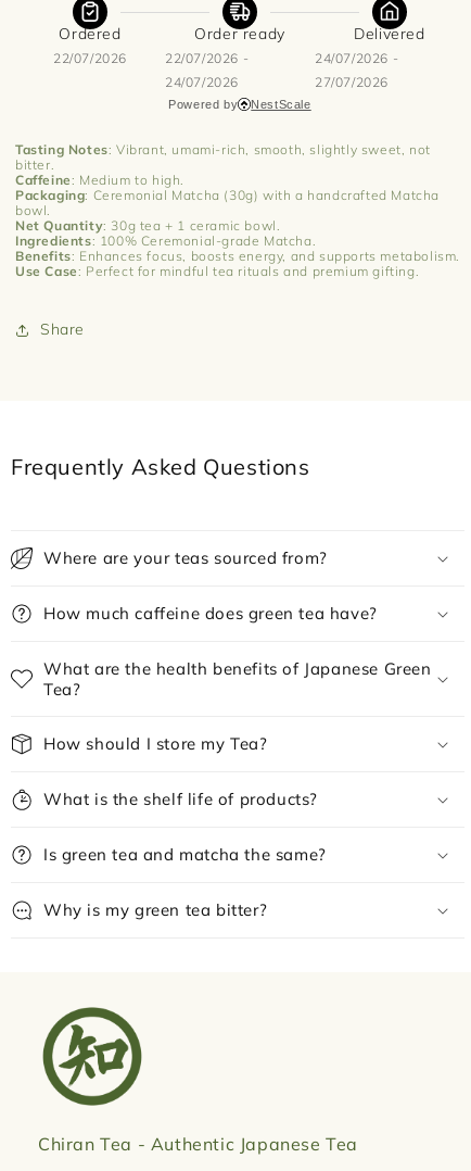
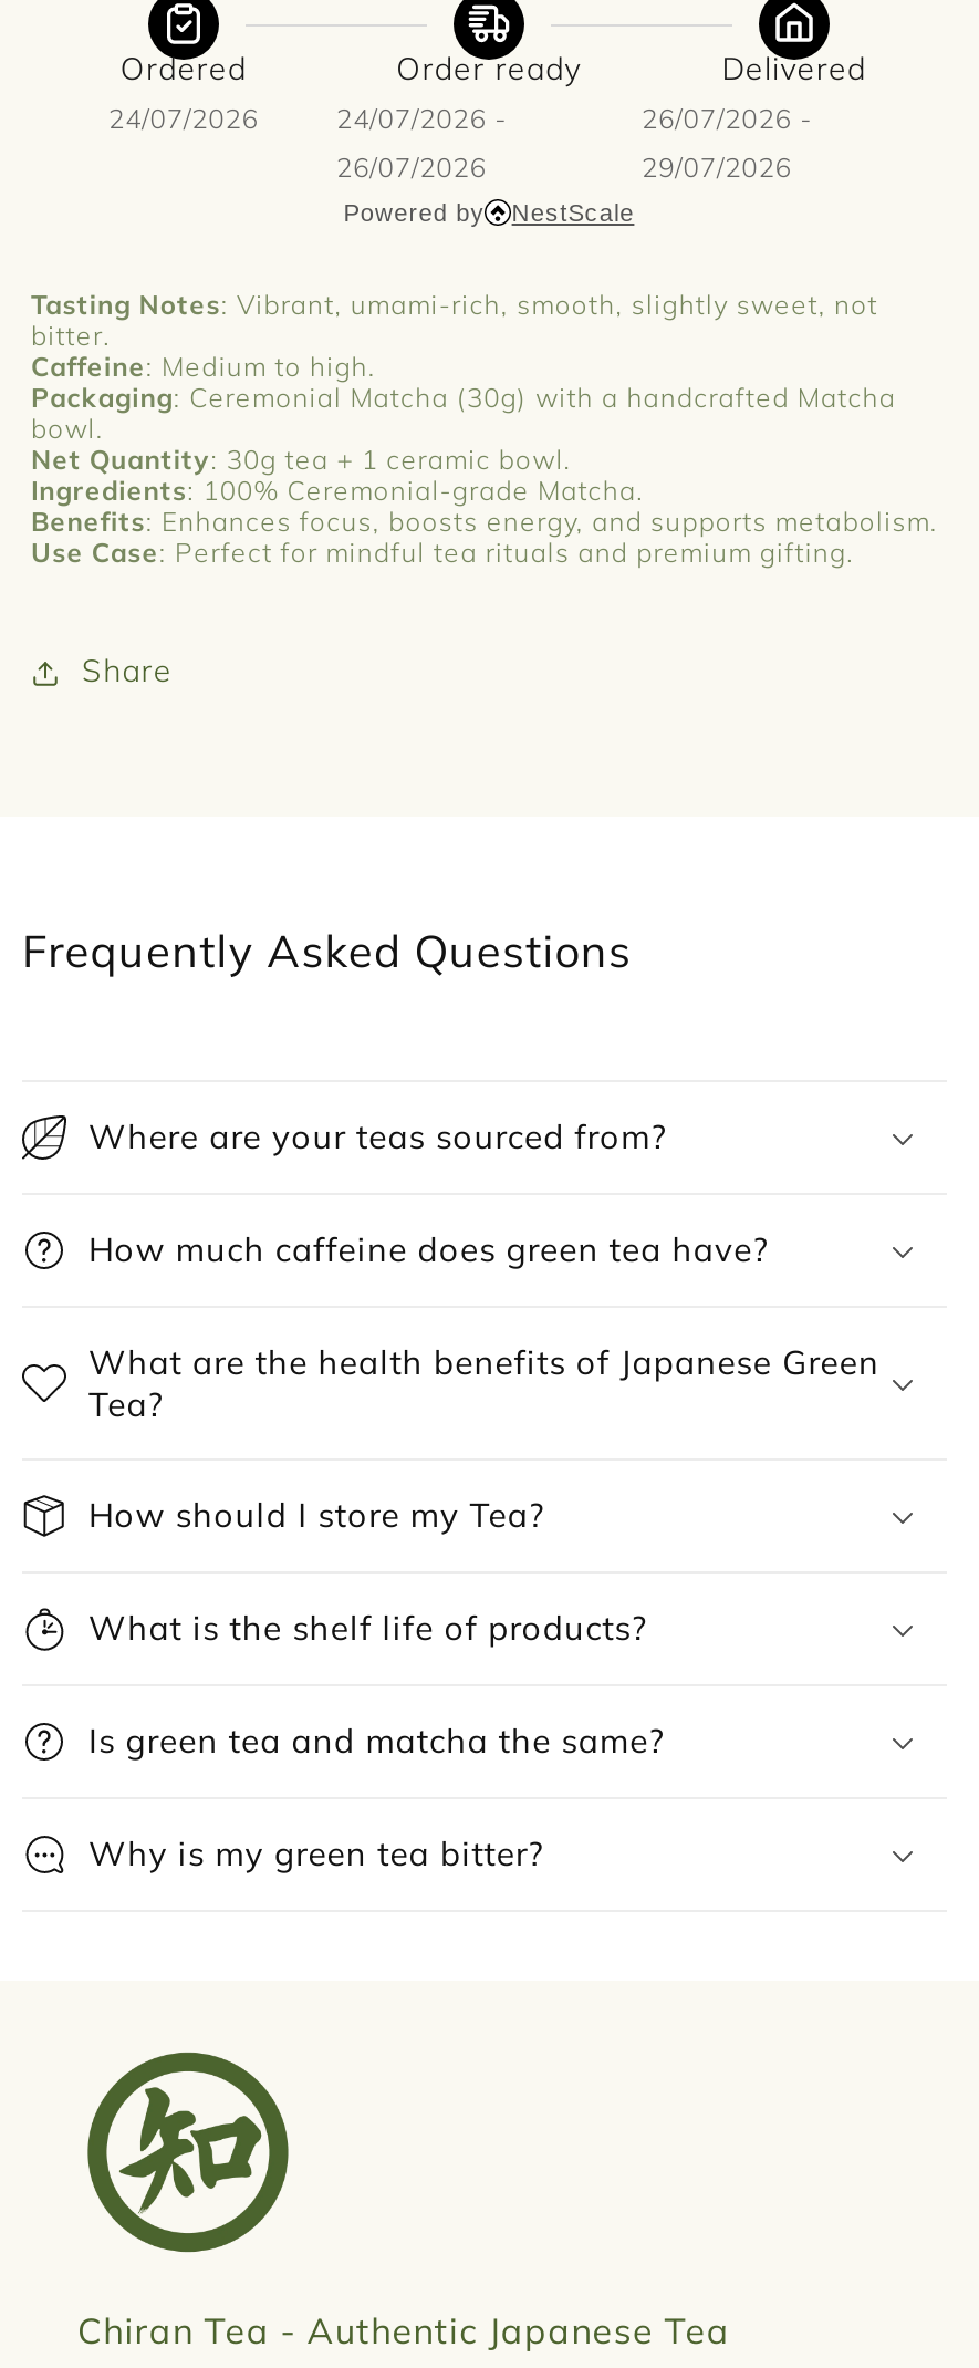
[53,49,127,66] 22/07/2026 -> [108,101,259,134] 24/07/2026
[165,49,249,66] 22/07/2026 - -> [336,101,507,134] 24/07/2026 -
[315,49,399,66] 24/07/2026 - -> [642,101,812,134] 26/07/2026 -
[165,73,239,90] 24/07/2026 -> [336,149,487,183] 26/07/2026
[315,73,389,90] 27/07/2026 -> [642,149,792,183] 29/07/2026

